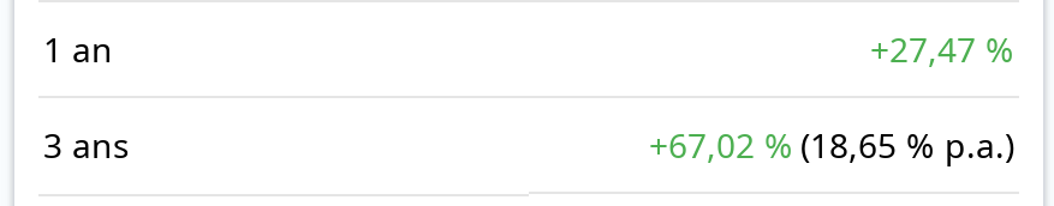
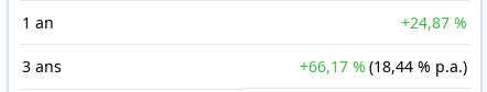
[870,27,1014,72] +27,47 % -> [401,12,467,33] +24,87 %
[649,123,1014,168] +67,02 % (18,65 % p.a.) -> [300,56,467,77] +66,17 % (18,44 % p.a.)

